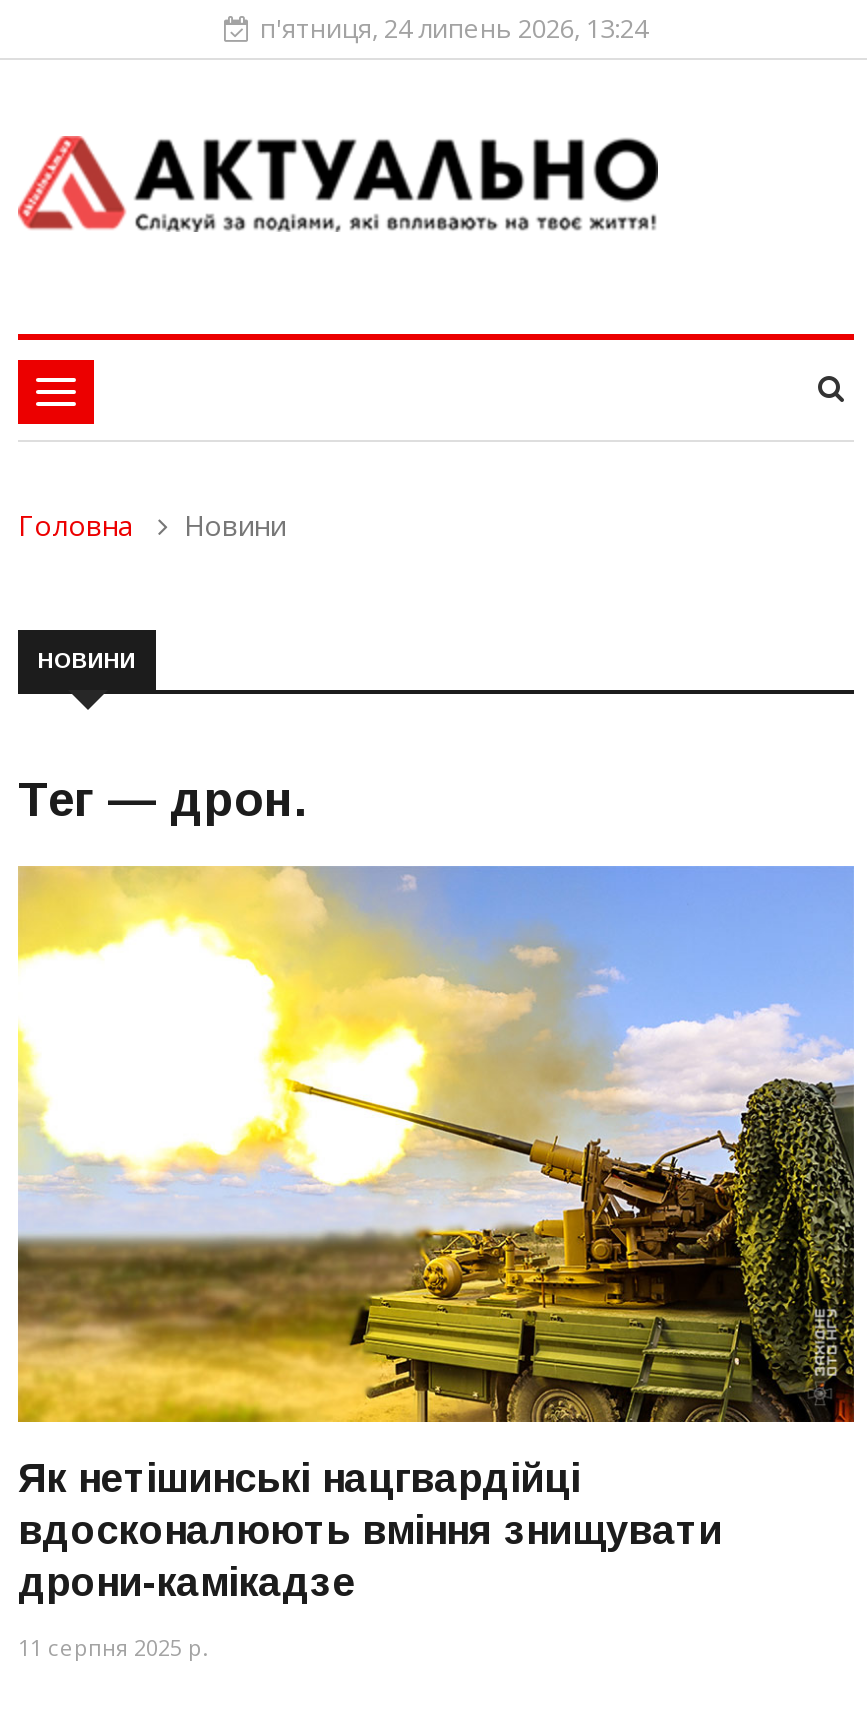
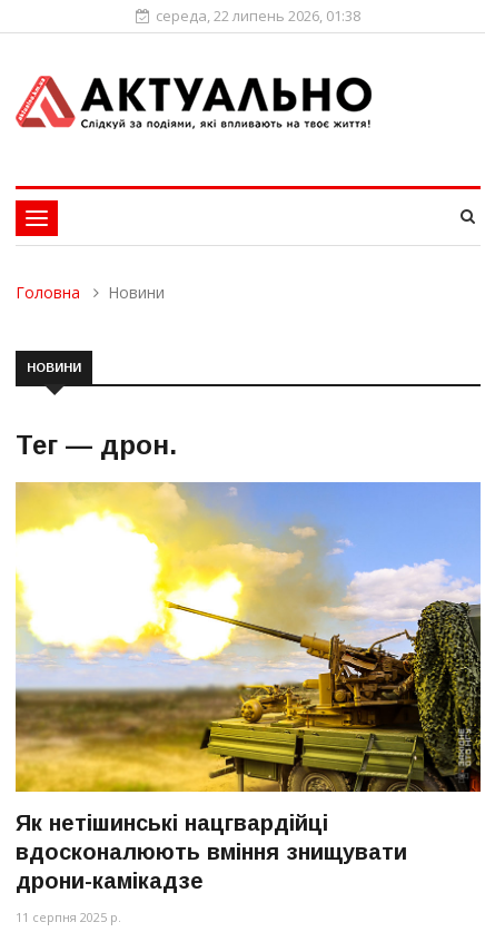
[260,10,648,46] п'ятниця, 24 липень 2026, 13:24 -> [156,6,360,26] середа, 22 липень 2026, 01:38

